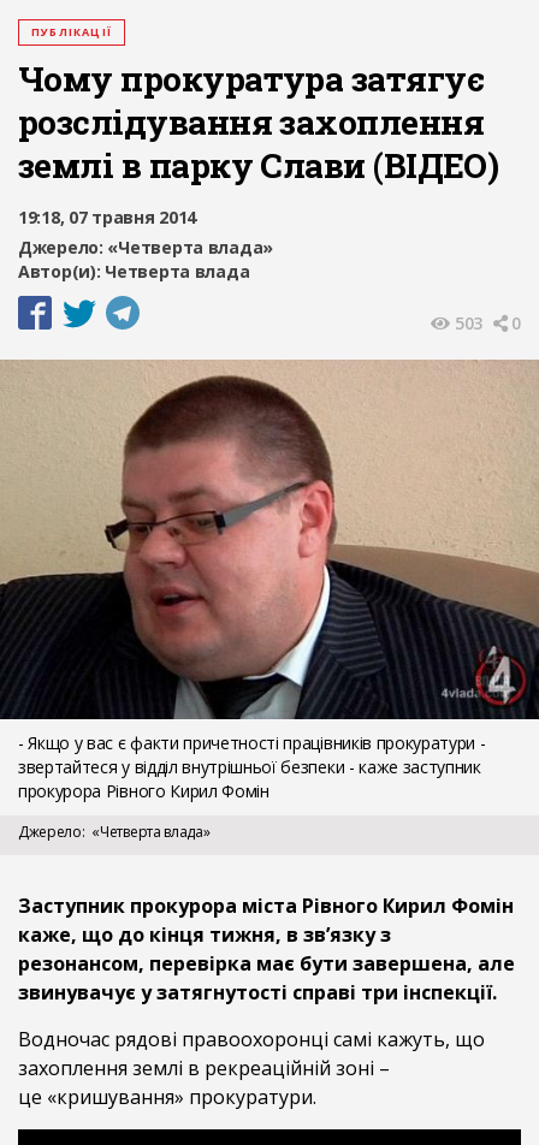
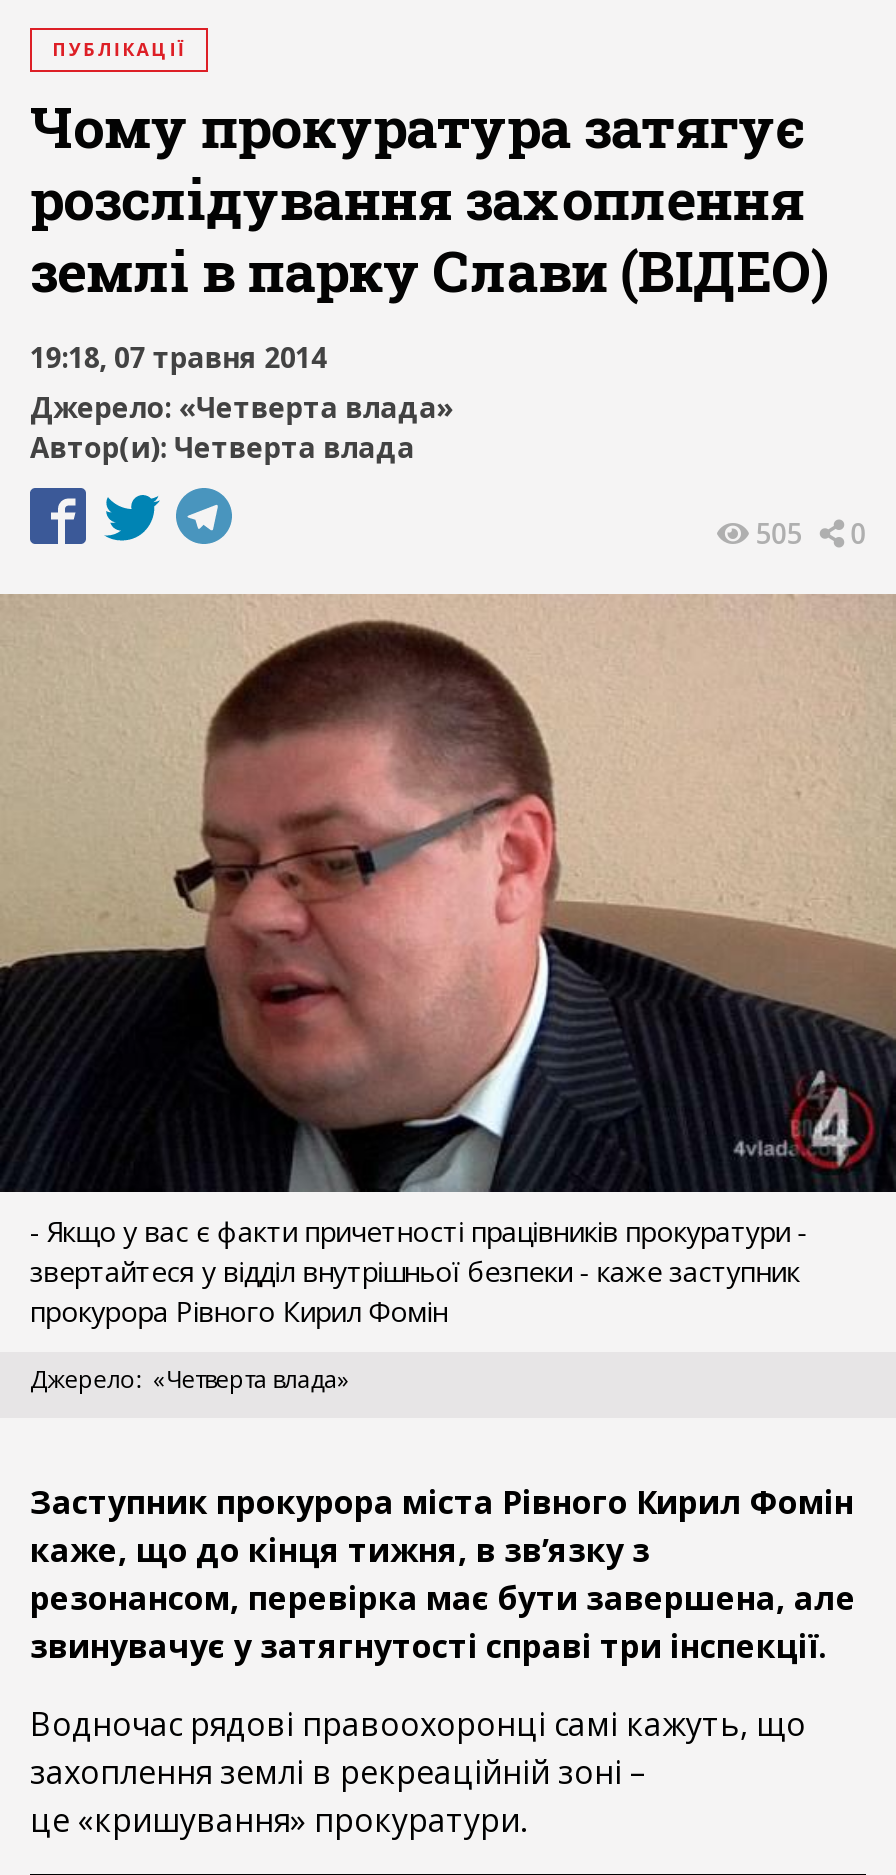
[450,312,521,334] 503 0 -> [748,514,866,552] 505 0

